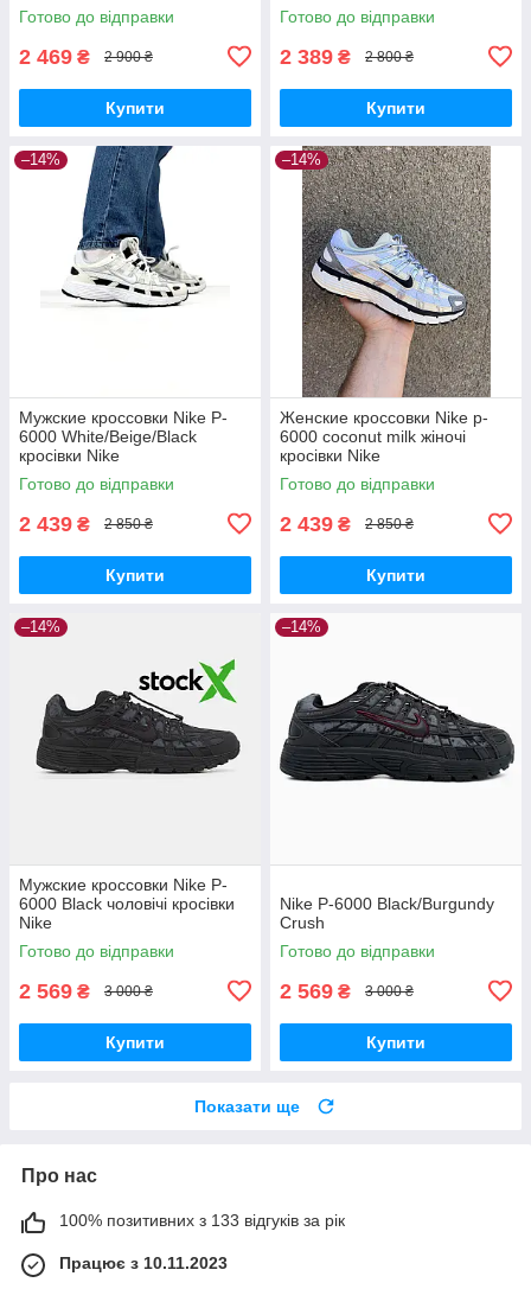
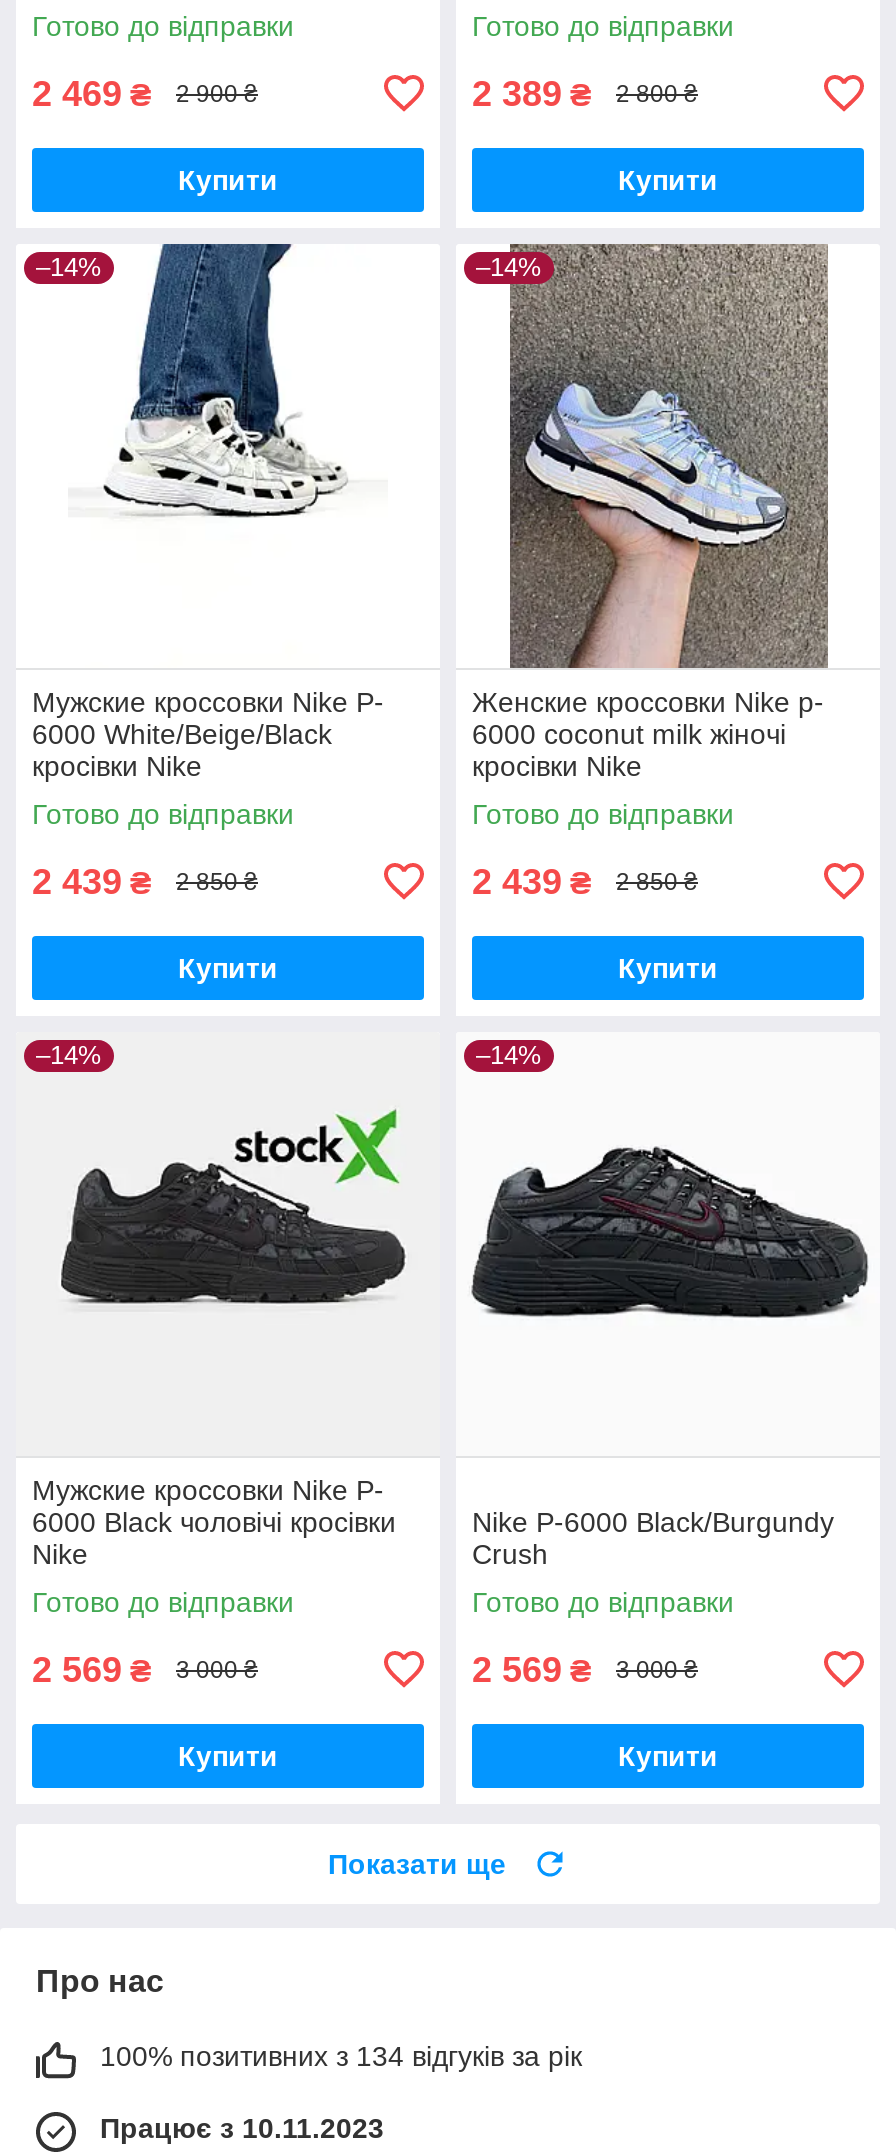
[59,1210,345,1229] 100% позитивних з 133 відгуків за рік -> [100,2039,582,2071] 100% позитивних з 134 відгуків за рік

